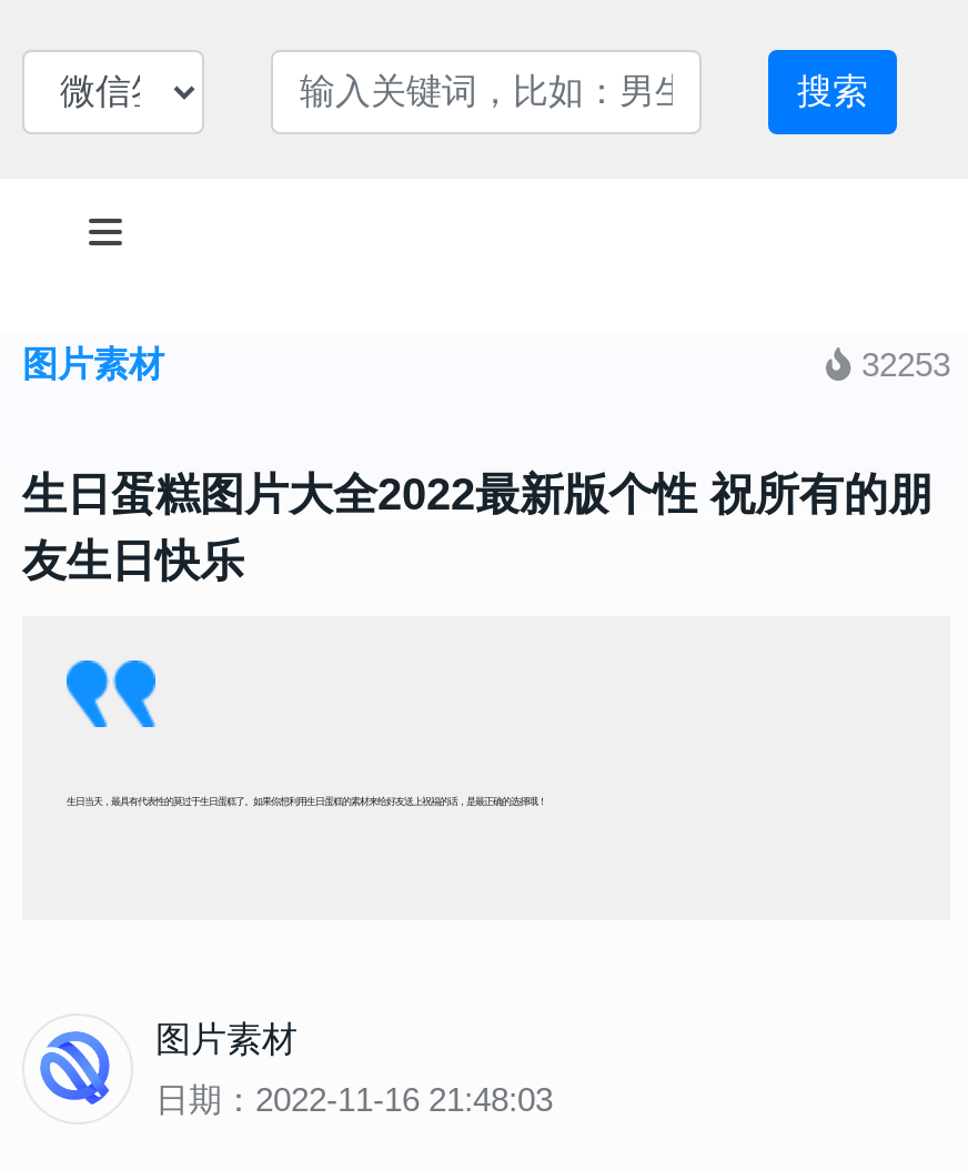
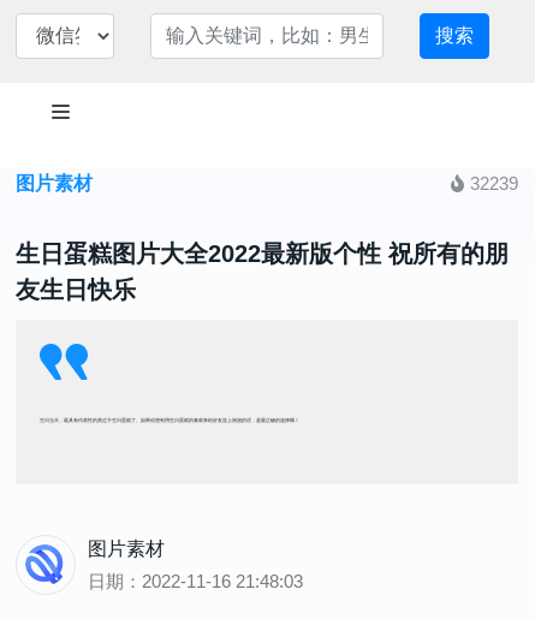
[861,345,950,383] 32253 -> [470,173,518,194] 32239

